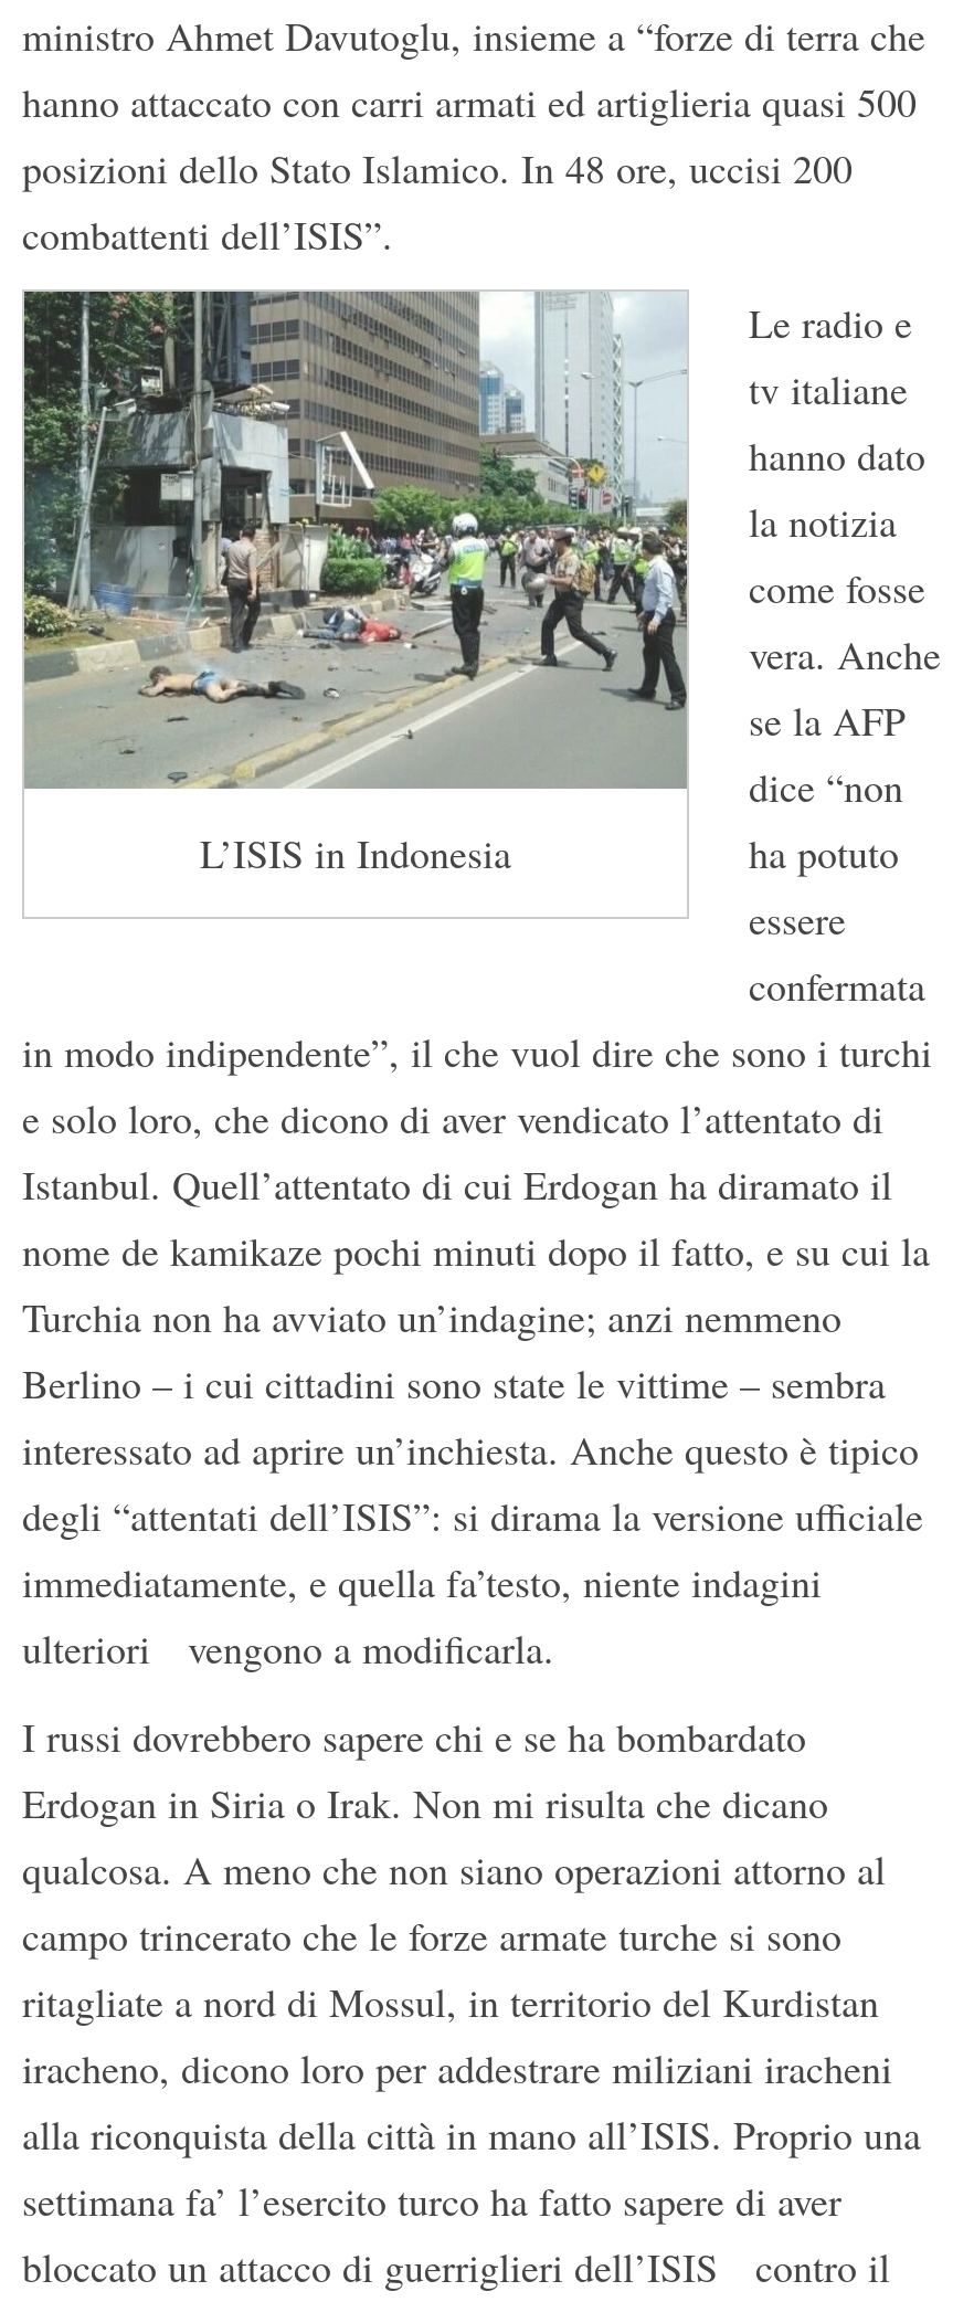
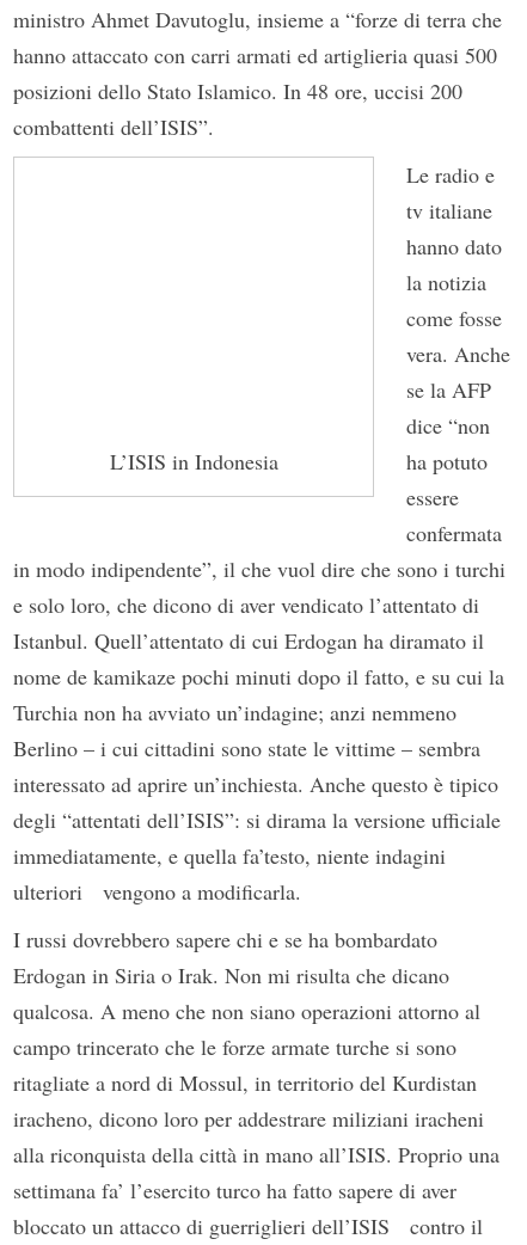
[22,289,689,791] [image] -> none

